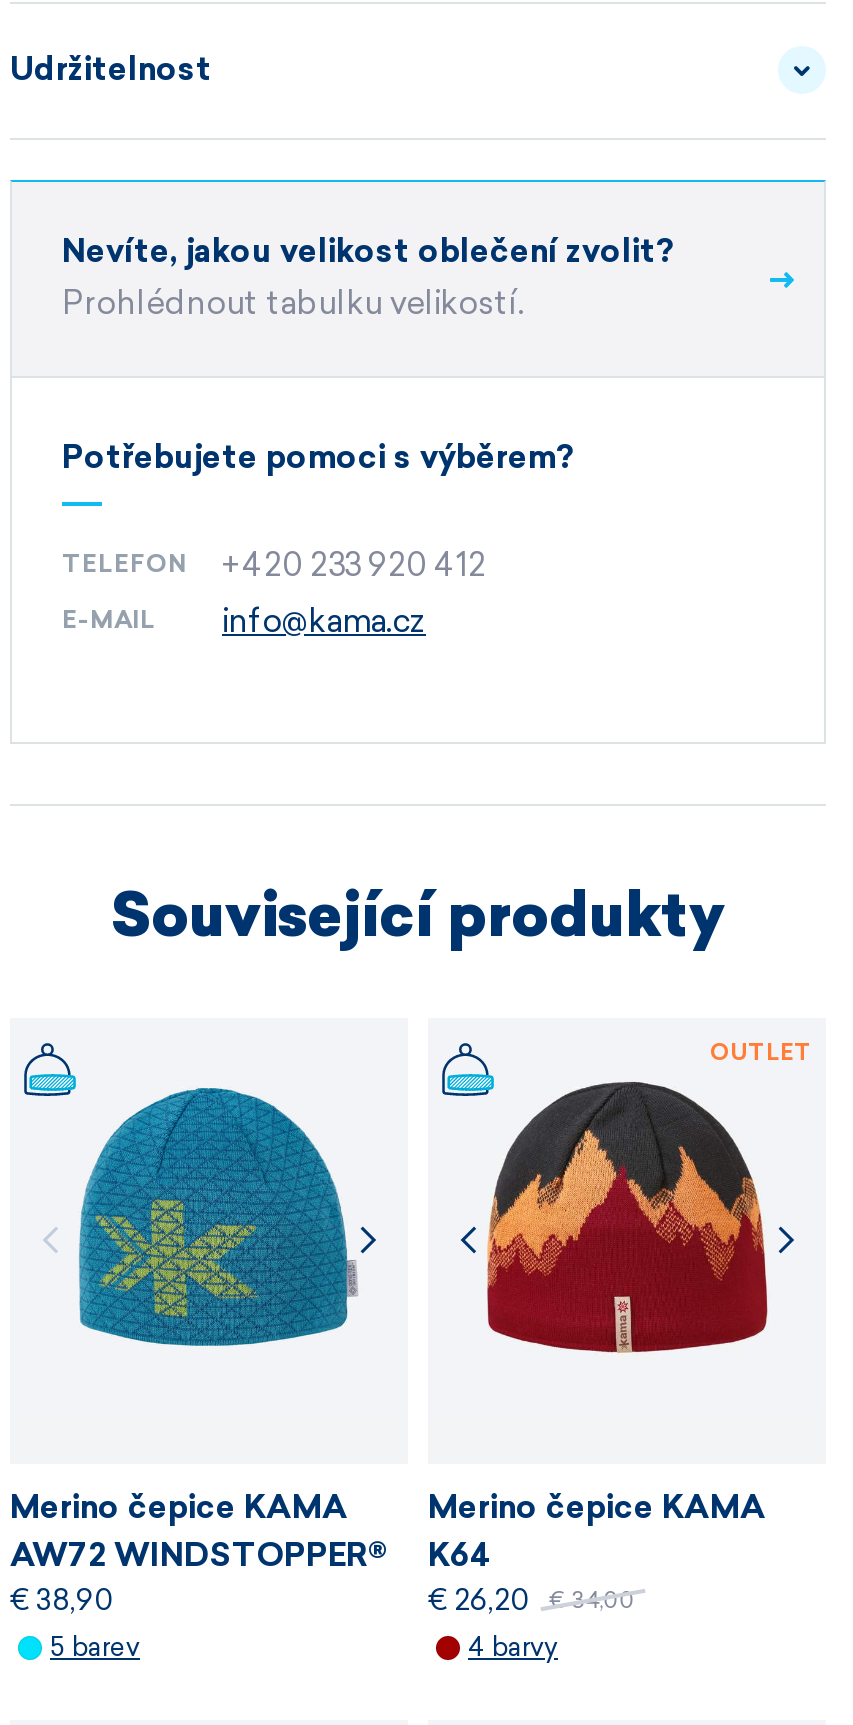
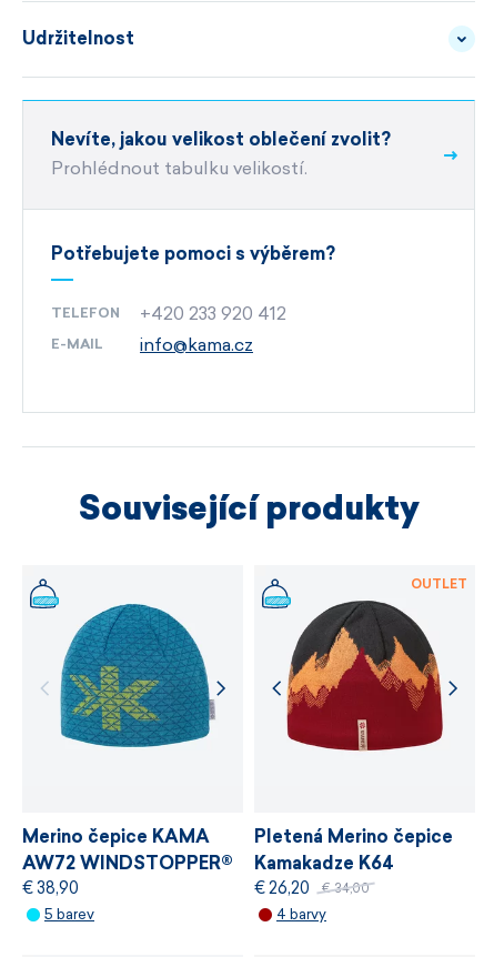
[428,1488,766,1574] Merino čepice KAMA | K64 -> [254,826,453,874] Pletená Merino čepice | Kamakadze K64

